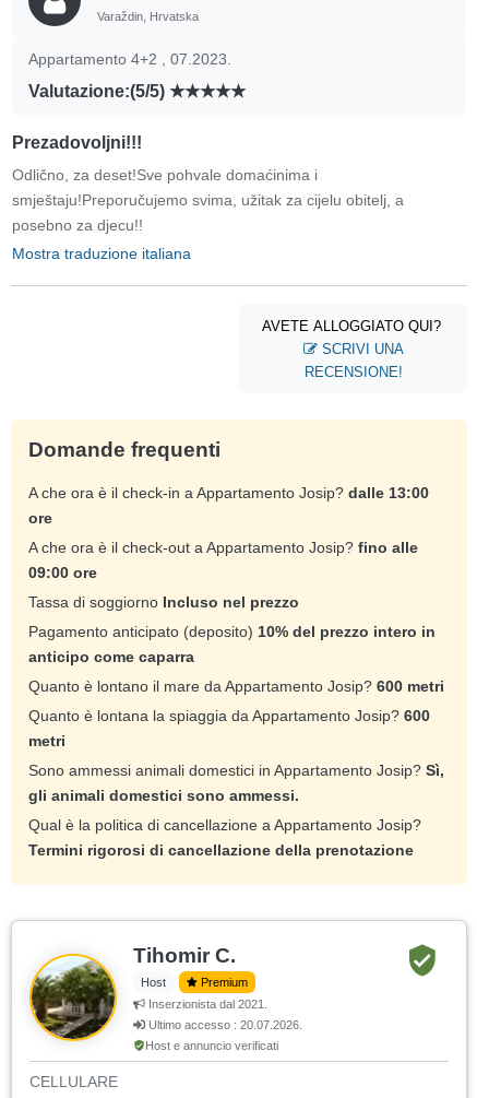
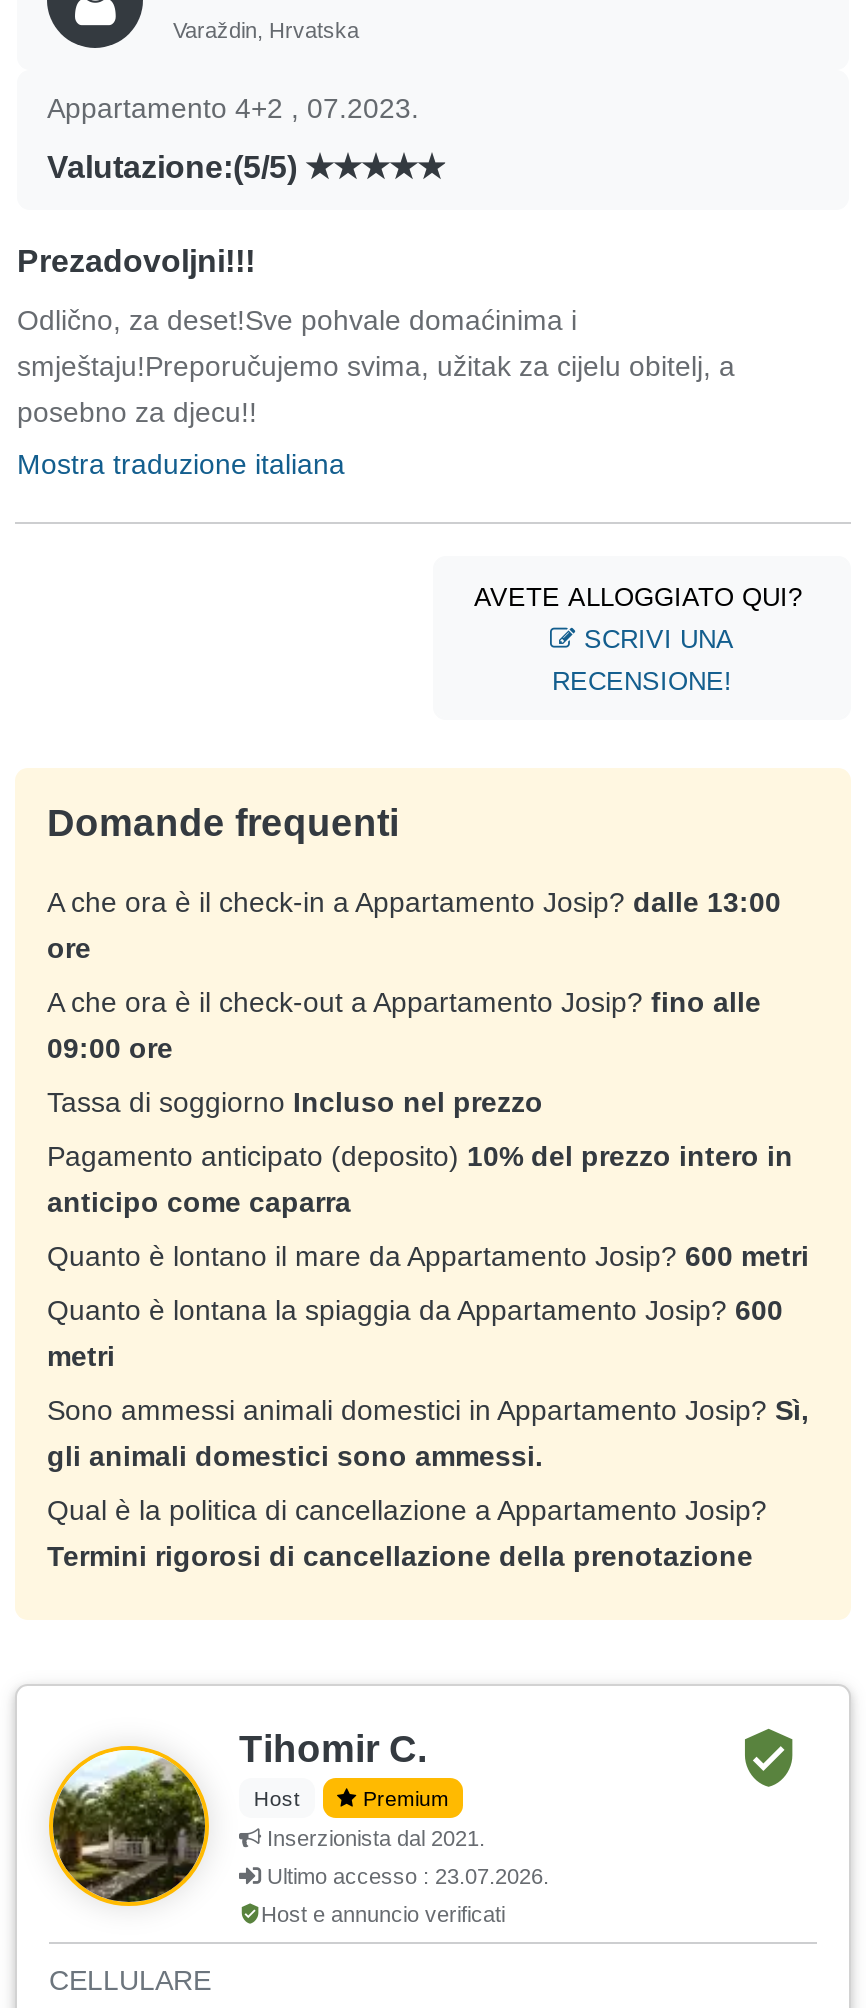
[145,1018,302,1031] Ultimo accesso : 20.07.2026. -> [261,1864,549,1888] Ultimo accesso : 23.07.2026.

